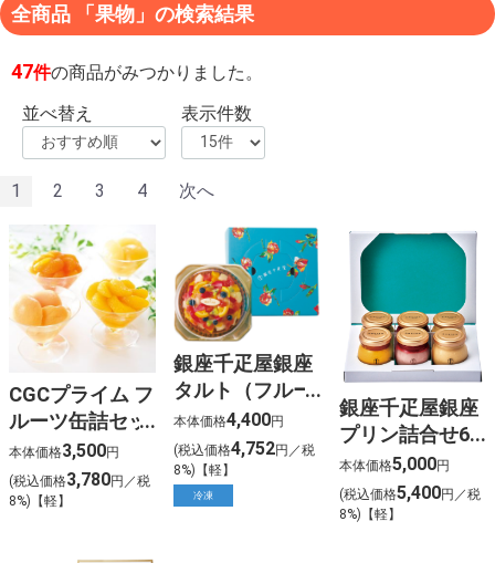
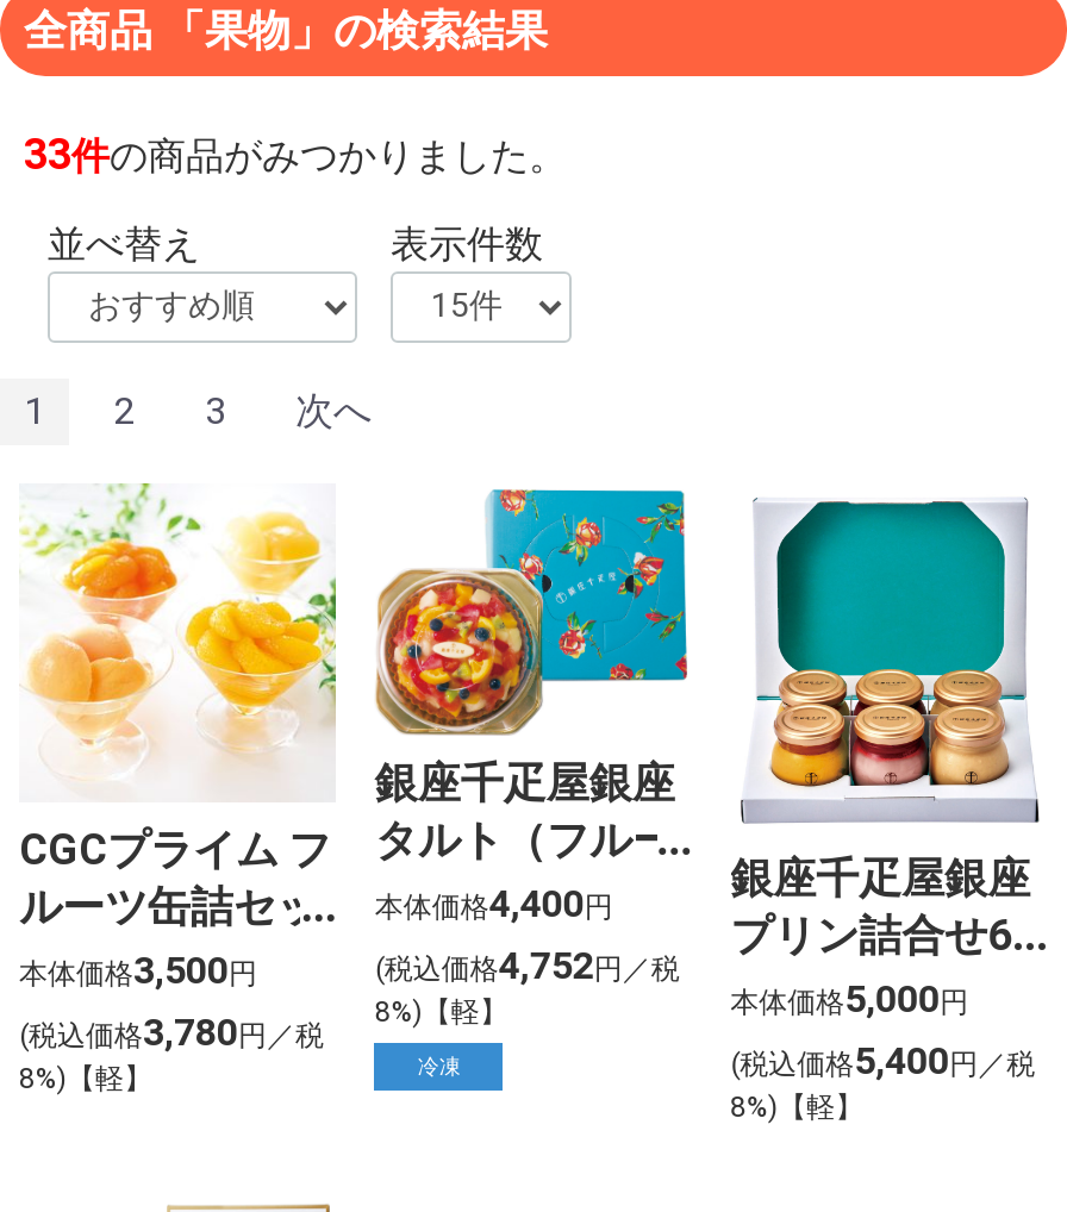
[11,60,263,83] 47件の商品がみつかりました。 -> [24,129,567,179] 33件の商品がみつかりました。
[137,181,147,202] 4 -> none

